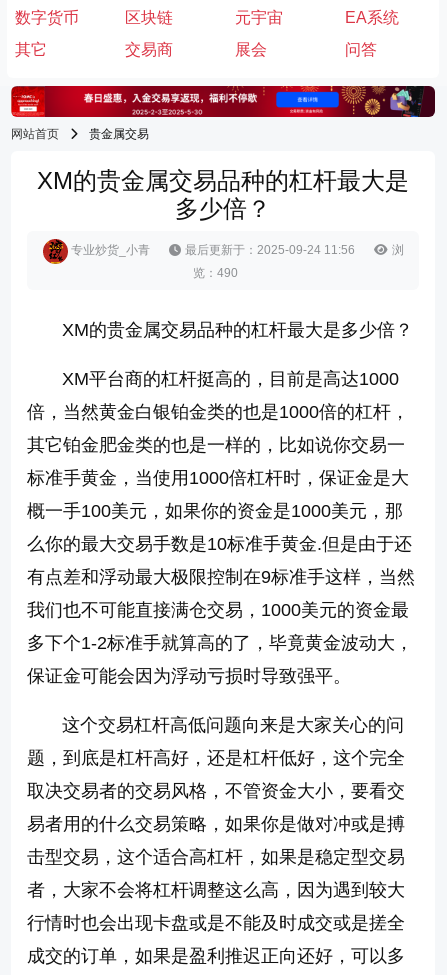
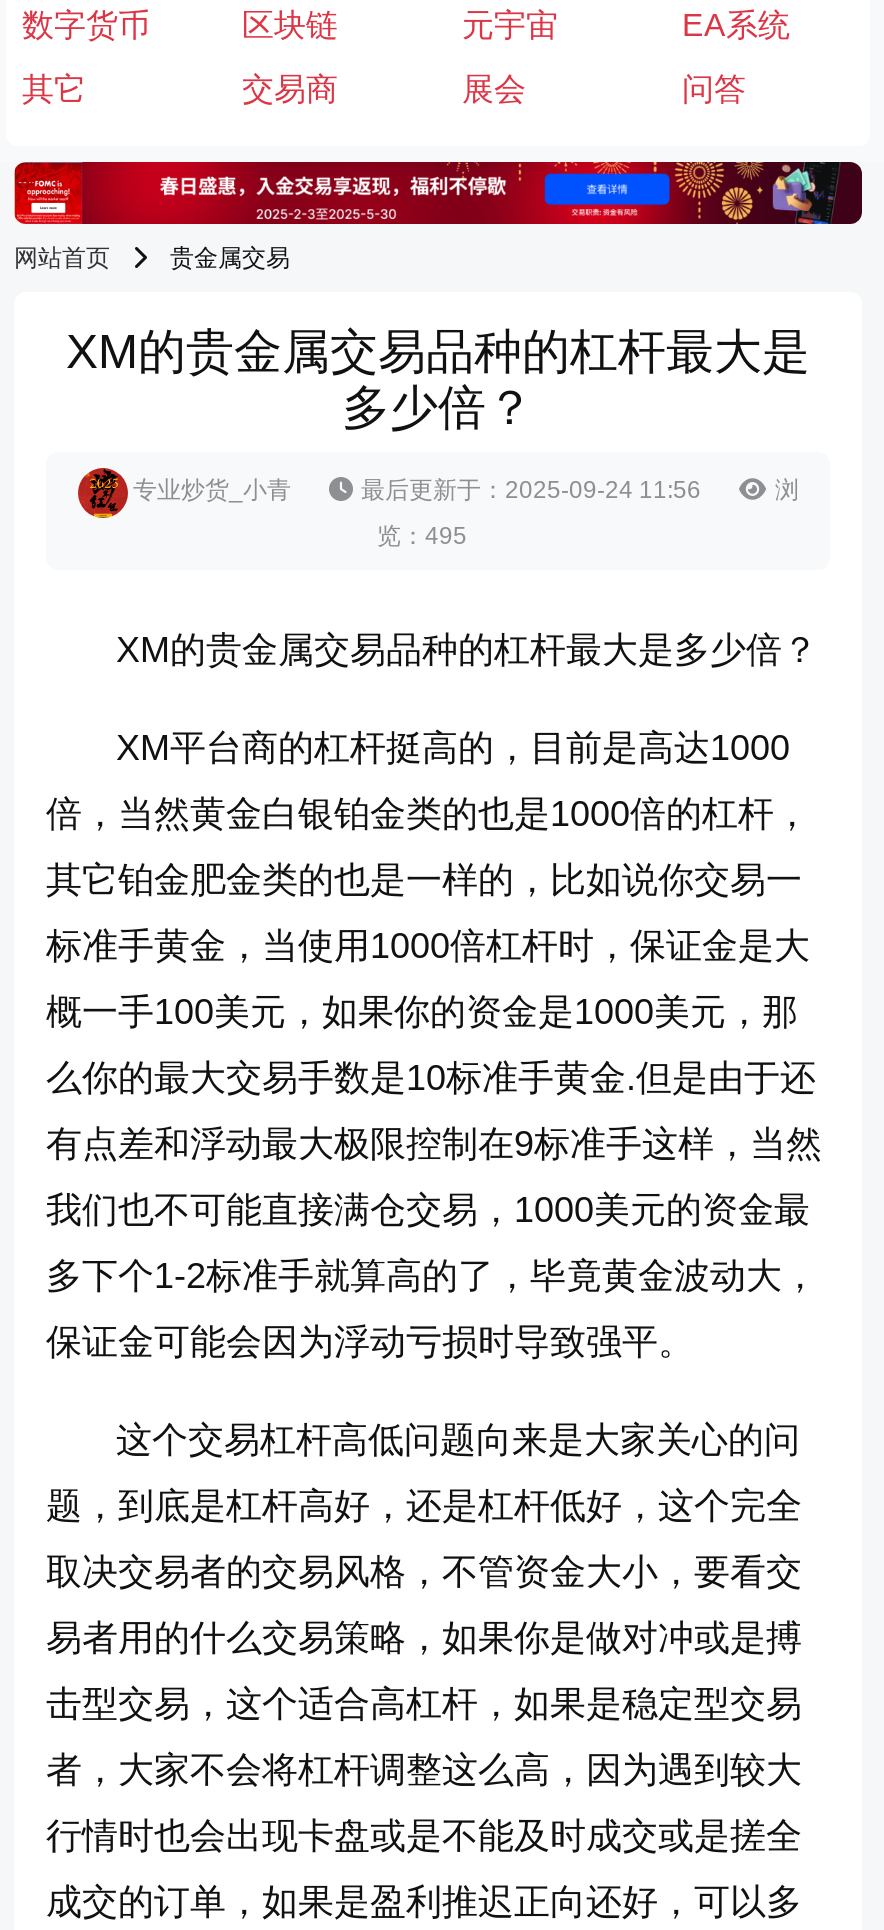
[192,266,237,280] 览：490 -> [377,522,467,550] 览：495

